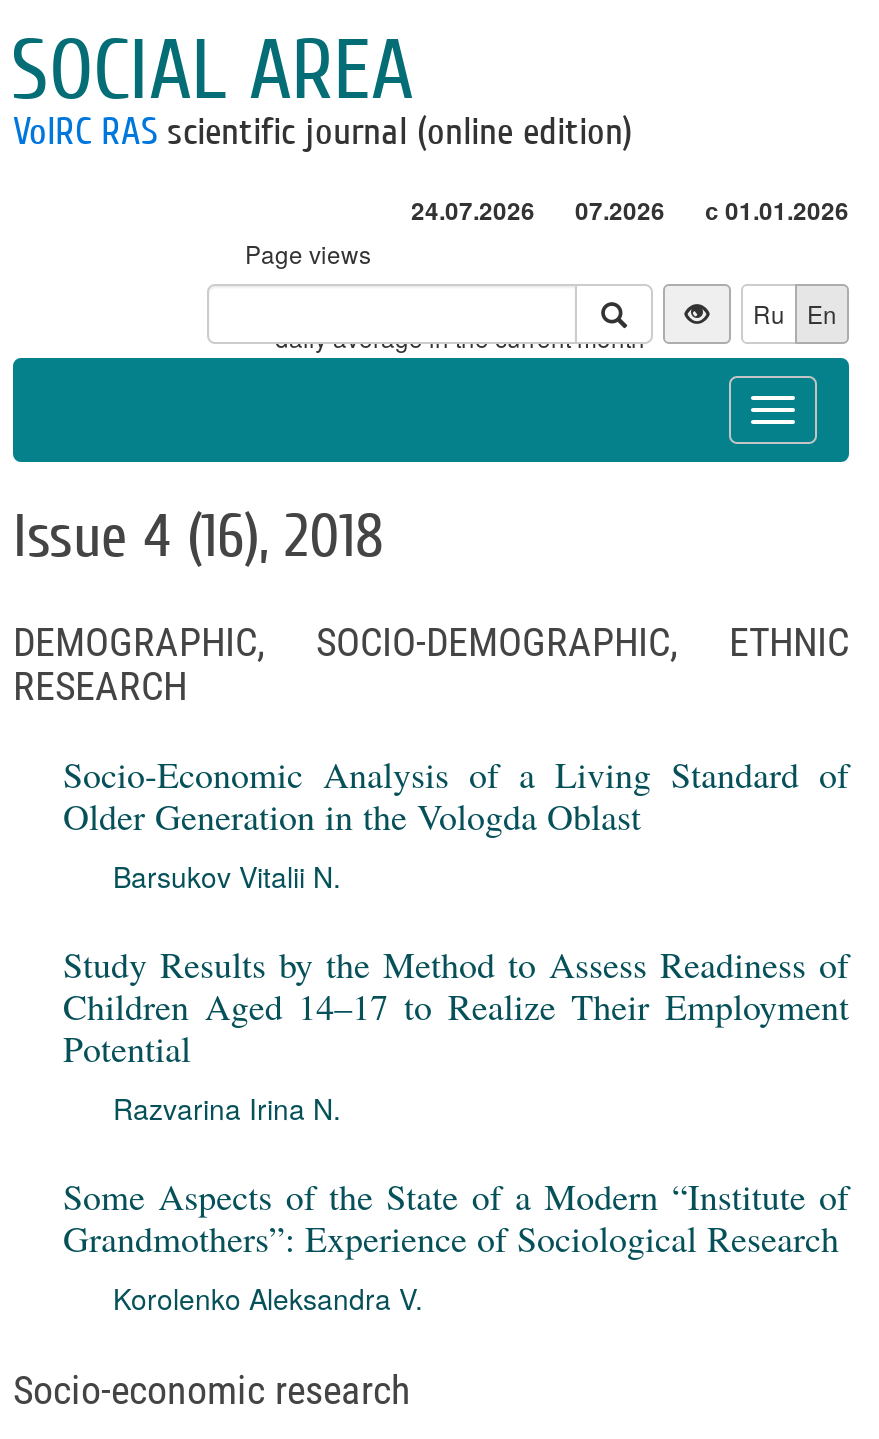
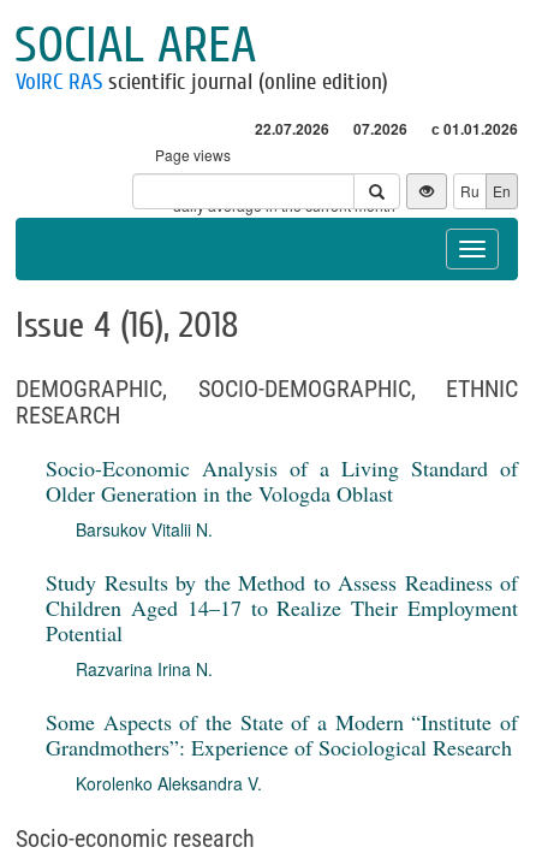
[411,192,849,228] 24.07.2026 07.2026 с 01.01.2026 -> [255,118,518,140] 22.07.2026 07.2026 с 01.01.2026

